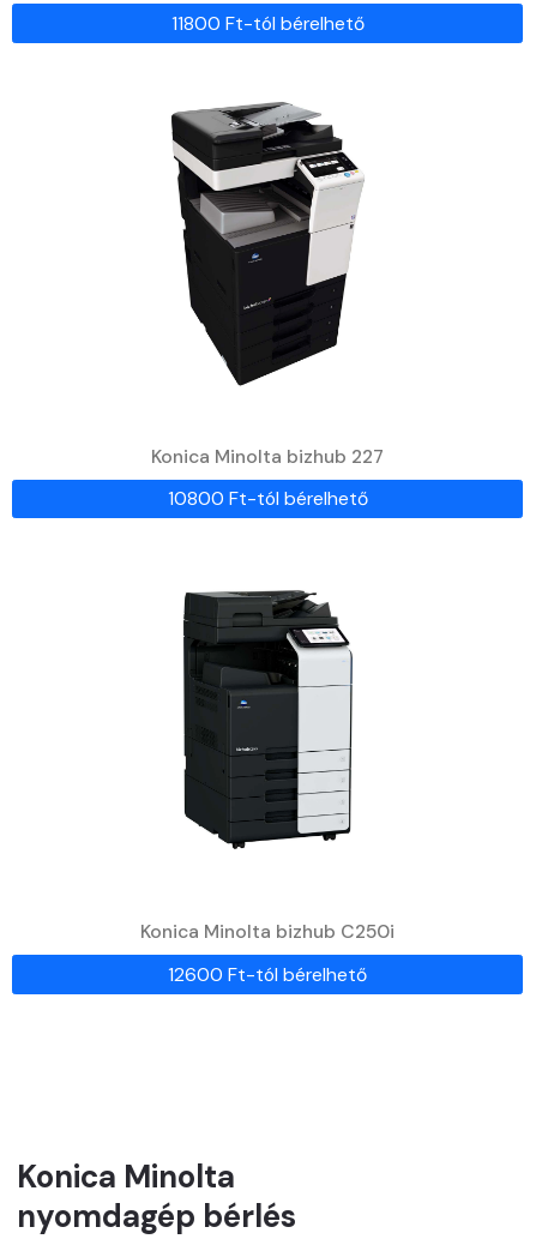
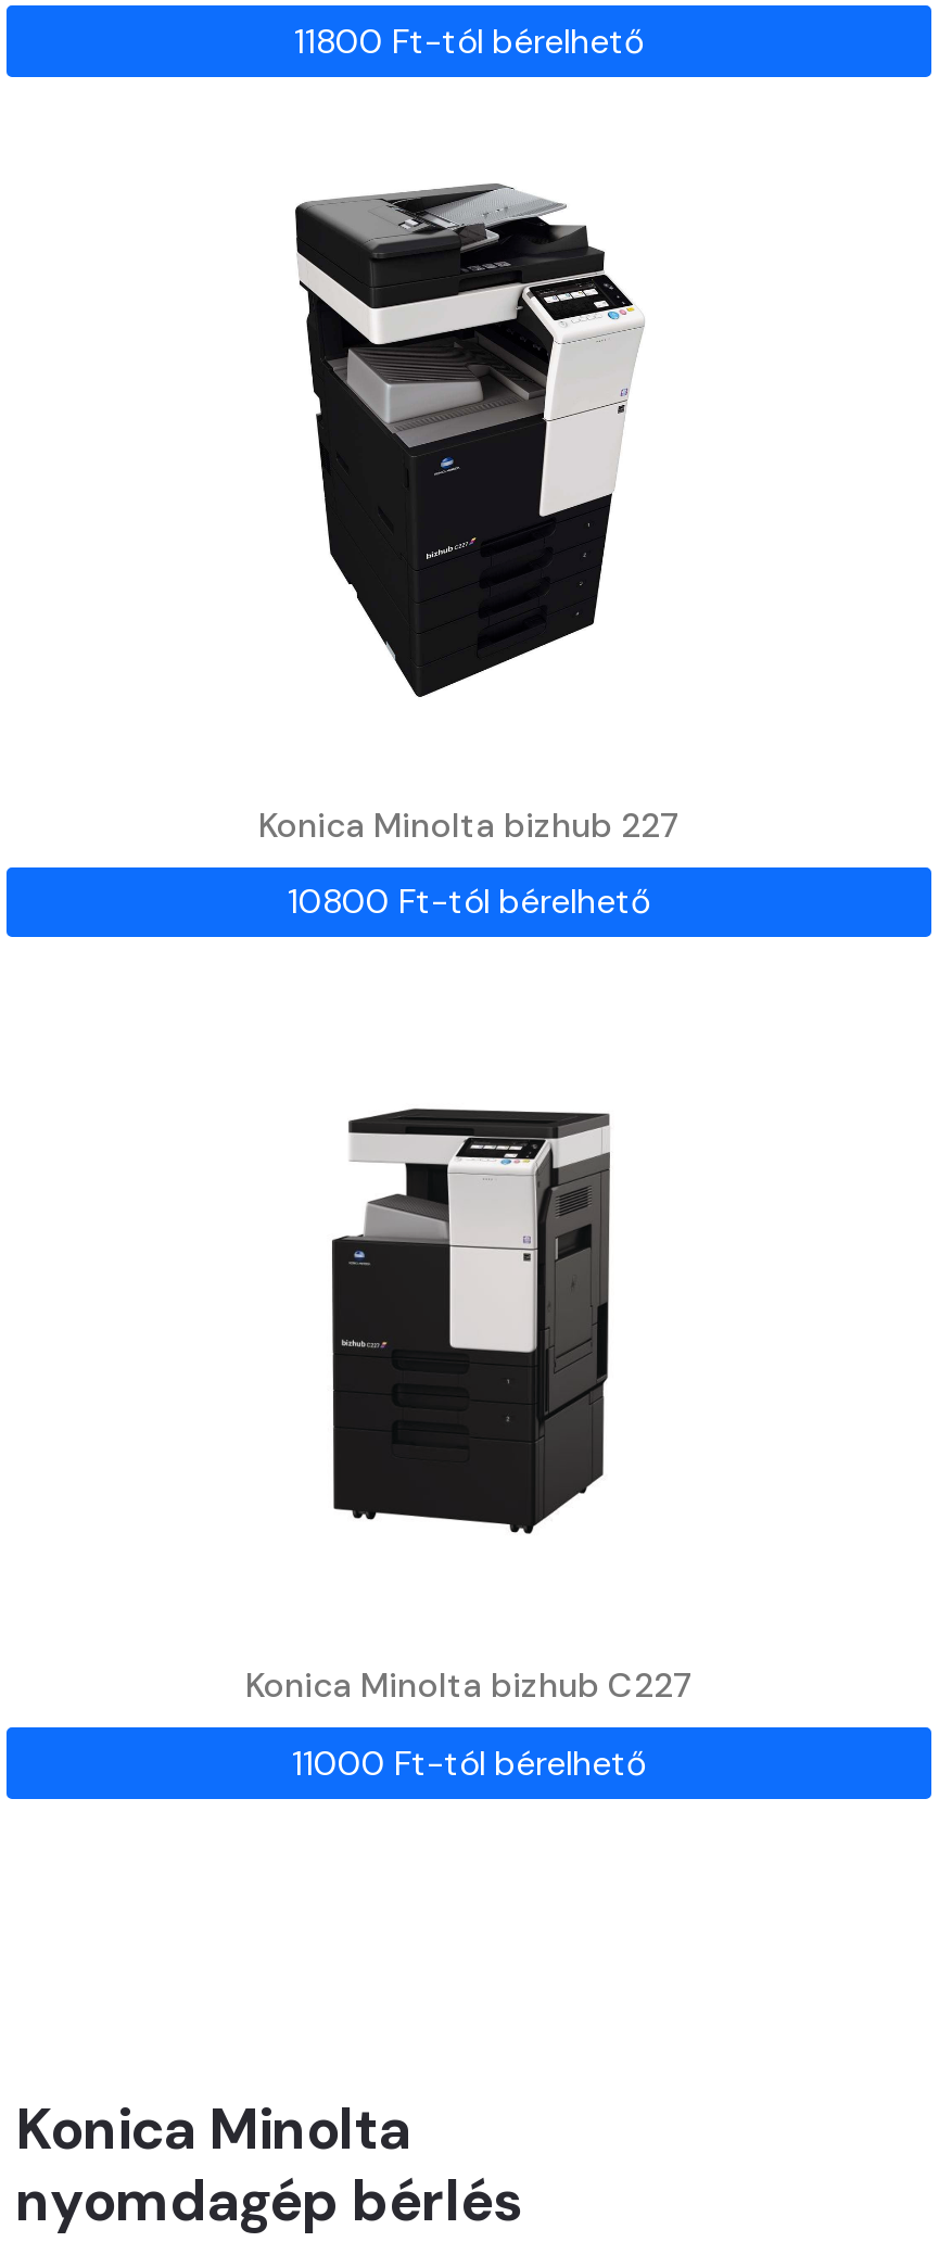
[182,589,354,850] [image] -> [317,1067,623,1536] [image]
[140,919,395,944] Konica Minolta bizhub C250i -> [245,1662,693,1708] Konica Minolta bizhub C227
[168,962,367,987] 12600 Ft-tól bérelhető -> [292,1740,646,1786] 11000 Ft-tól bérelhető

